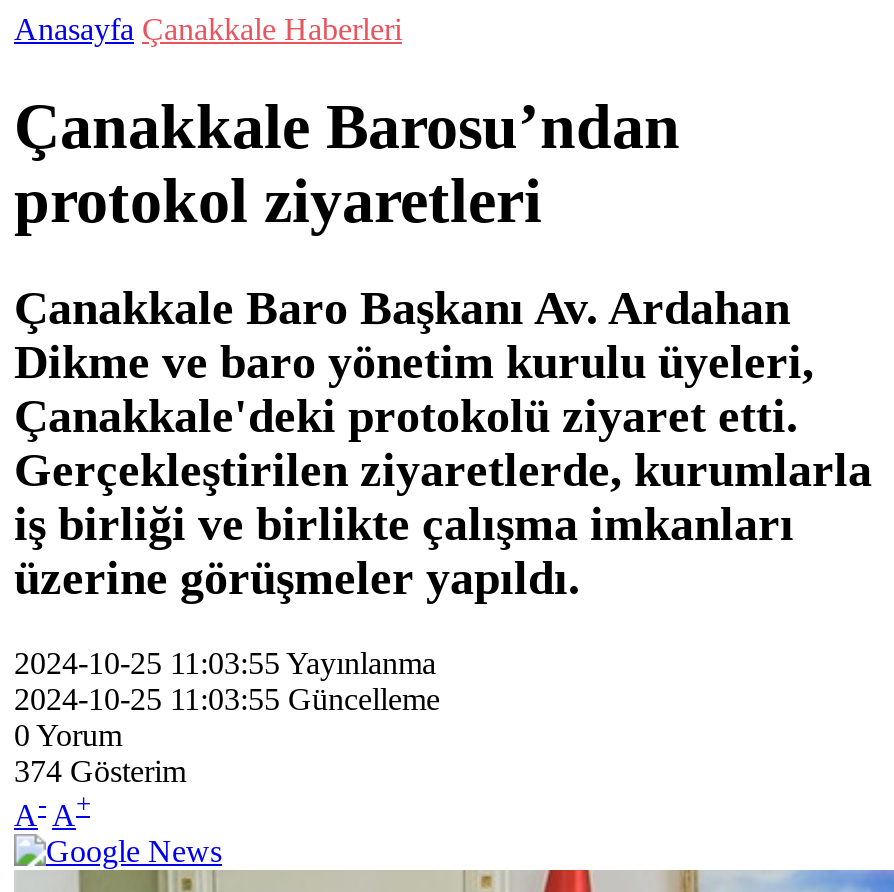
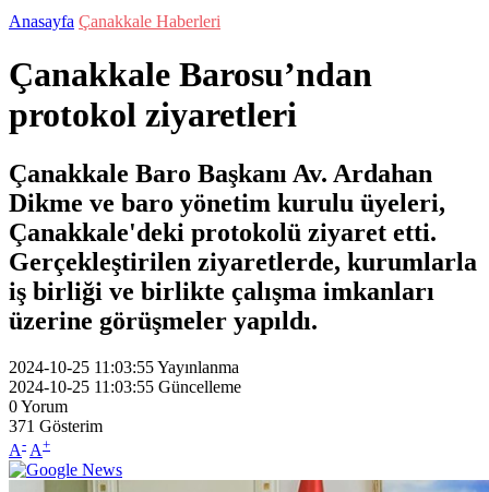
[14,754,186,788] 374 Gösterim -> [9,417,103,435] 371 Gösterim

